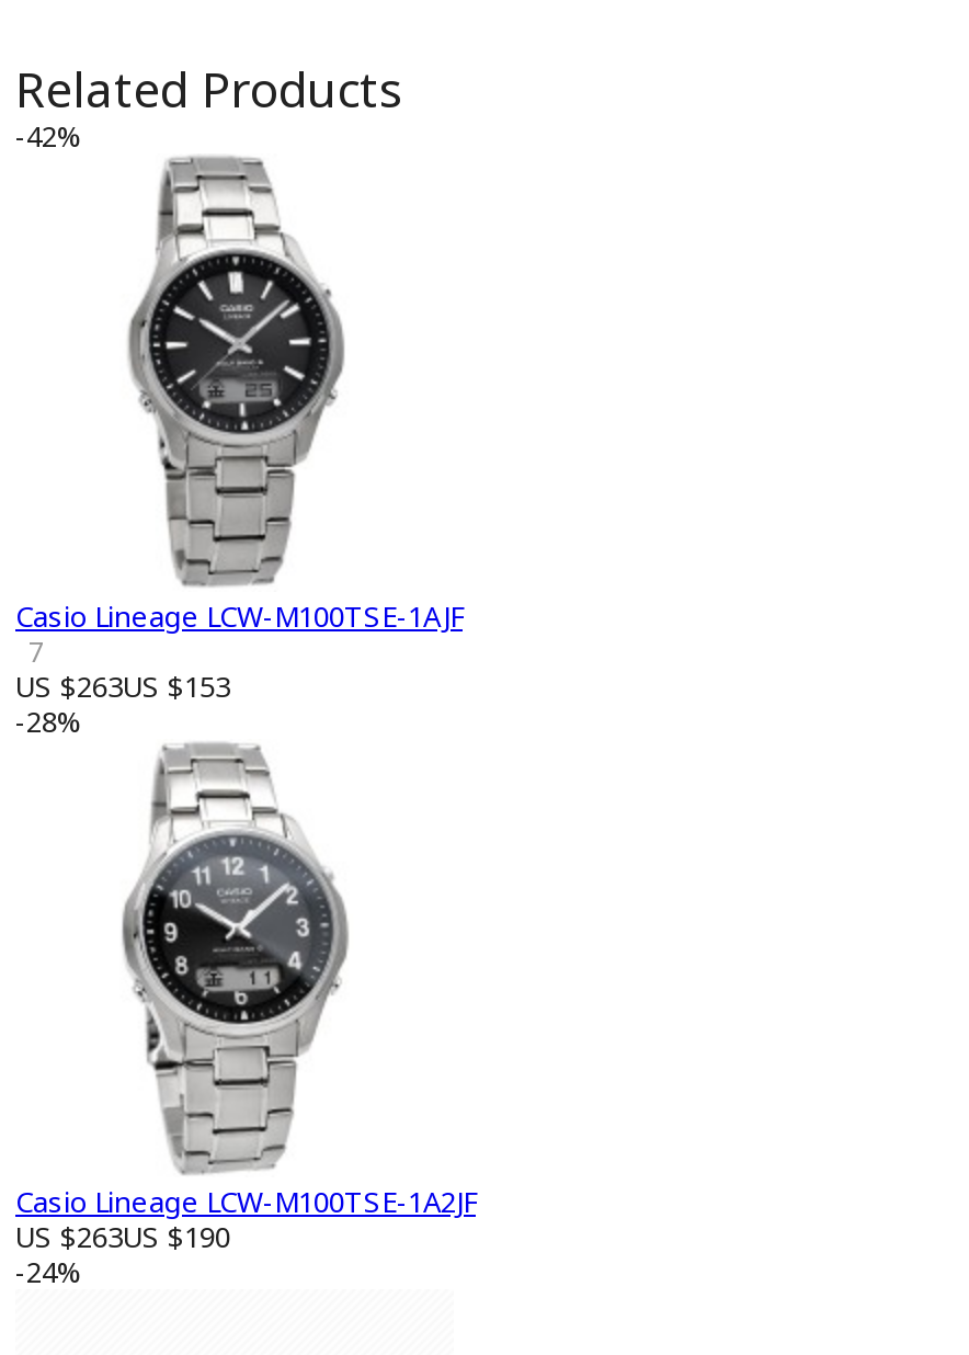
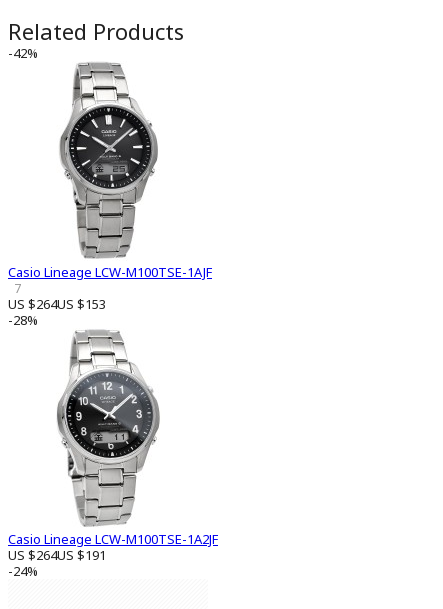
[15,667,230,707] US $263US $153 -> [8,295,106,313] US $264US $153
[15,1218,230,1257] US $263US $190 -> [8,546,106,564] US $264US $191

